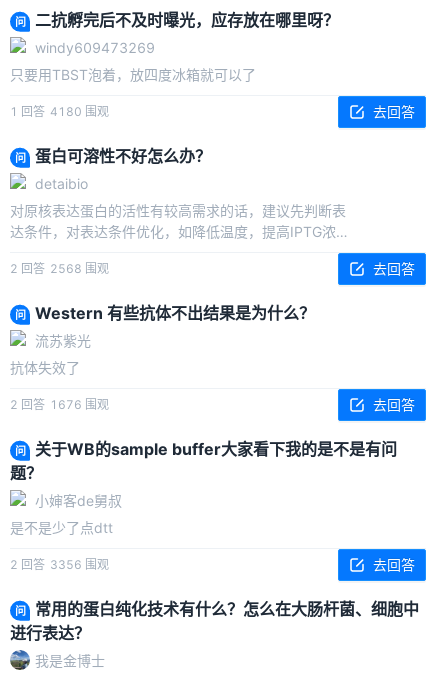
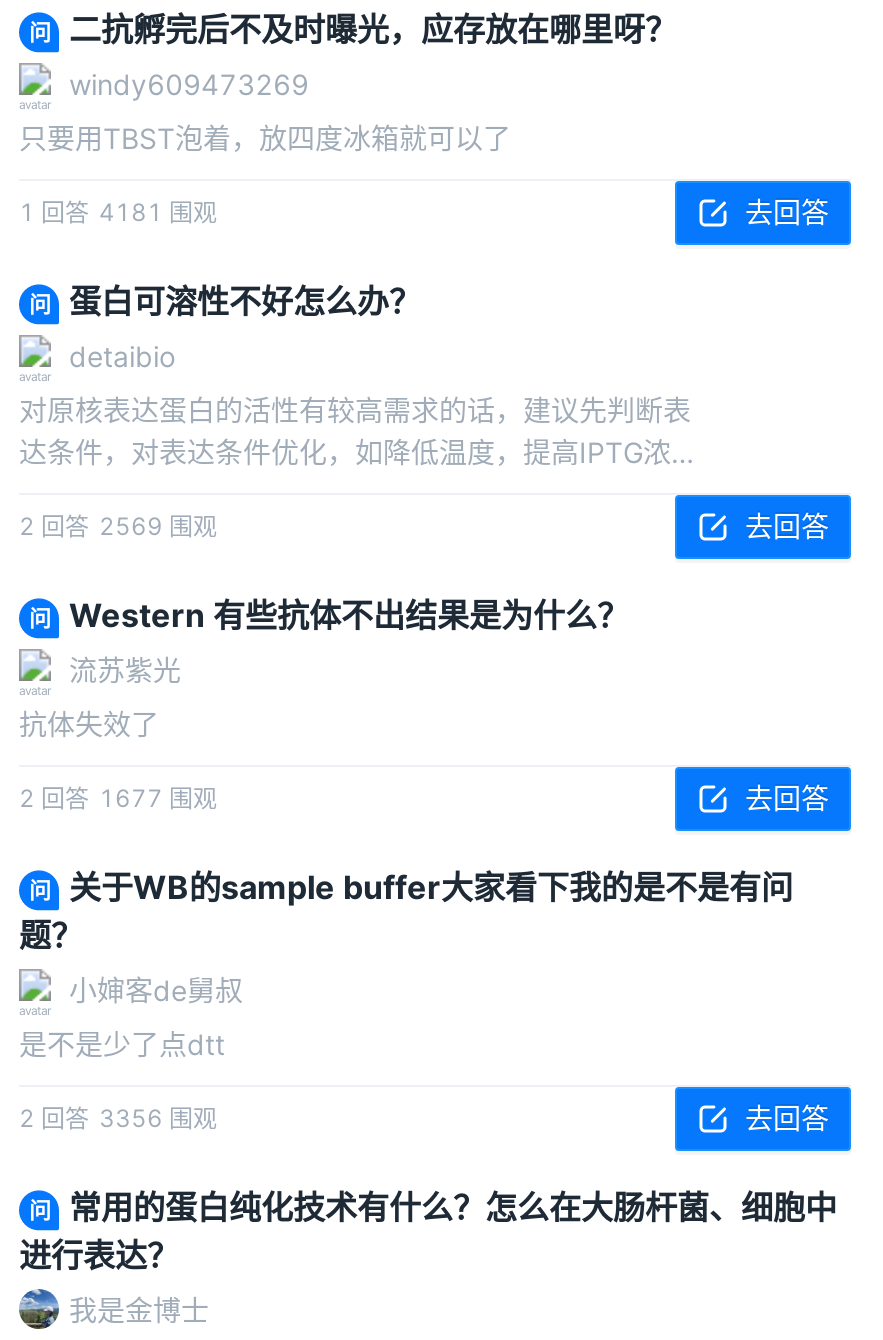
[10,104,109,119] 1回答 4180围观 -> [19,197,217,227] 1回答 4181围观
[10,261,109,276] 2回答 2568围观 -> [19,511,217,541] 2回答 2569围观
[10,397,109,412] 2回答 1676围观 -> [19,783,217,813] 2回答 1677围观

